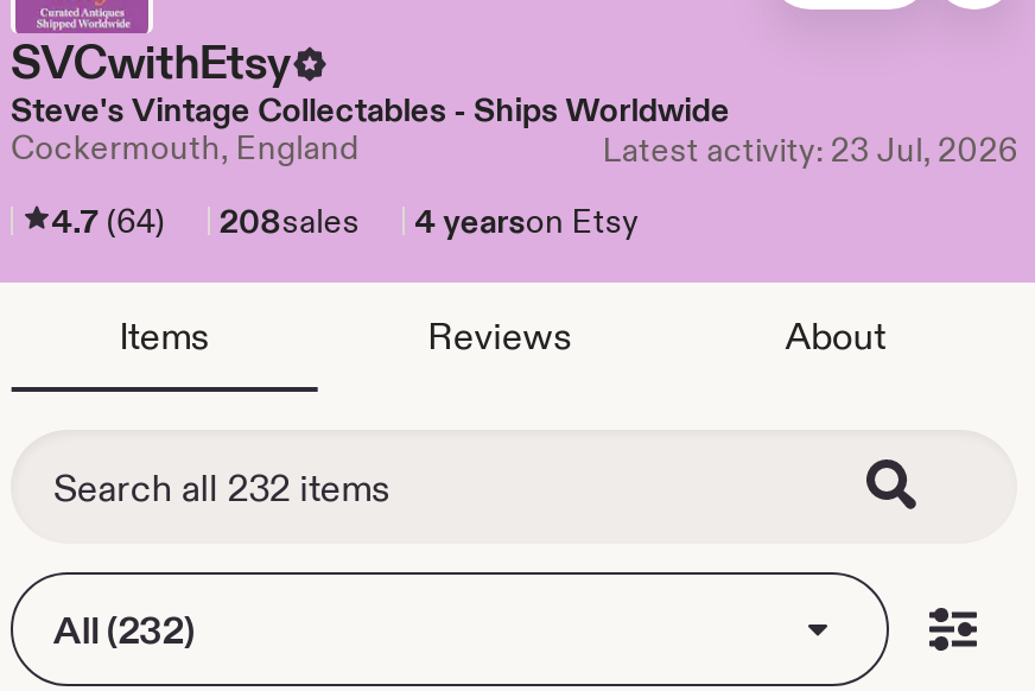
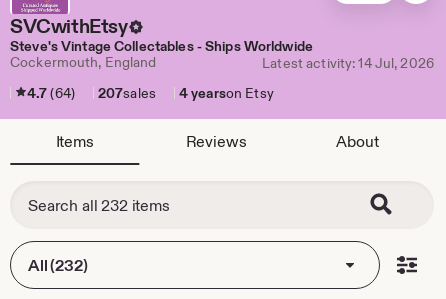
[602,128,1017,171] Latest activity: 23 Jul, 2026 -> [262,54,434,72] Latest activity: 14 Jul, 2026
[51,199,639,242] 4.7 (64) 208sales 4 yearson Etsy -> [27,84,274,102] 4.7 (64) 207sales 4 yearson Etsy

